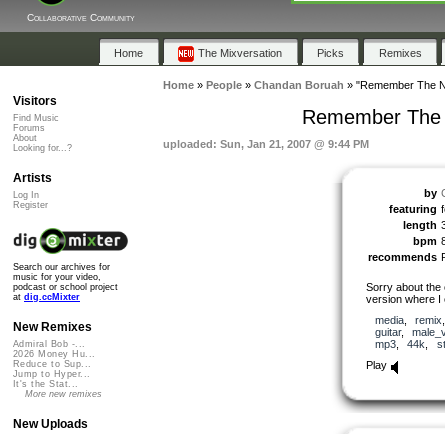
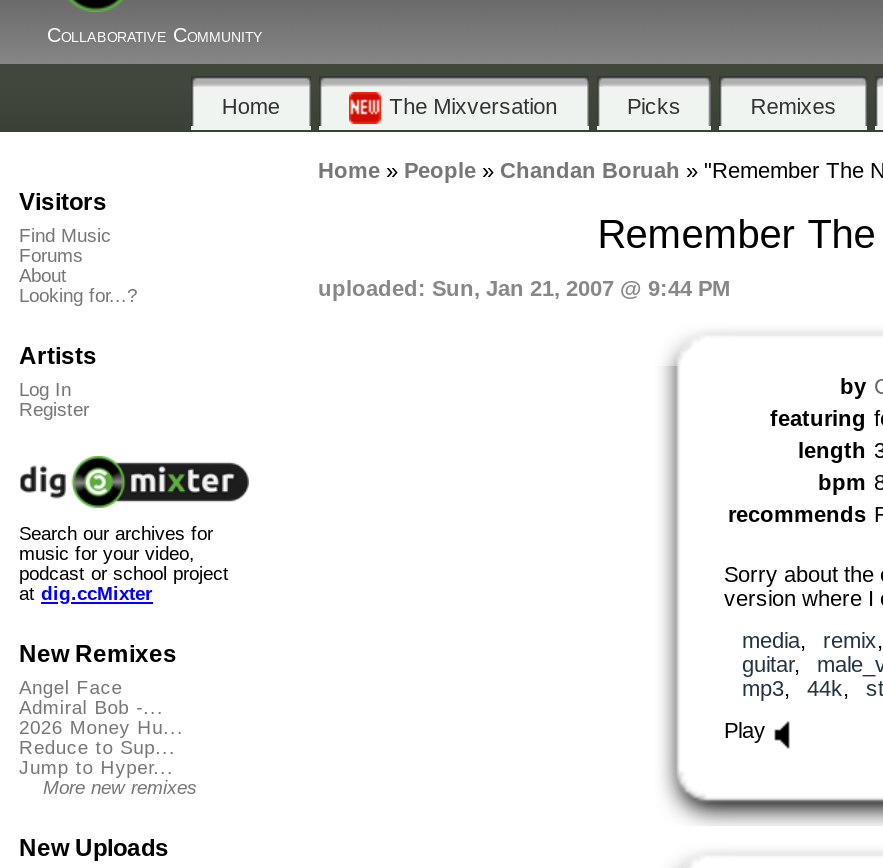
none -> [19,679,122,699] Angel Face
[13,379,78,389] It's the Stat... -> none

